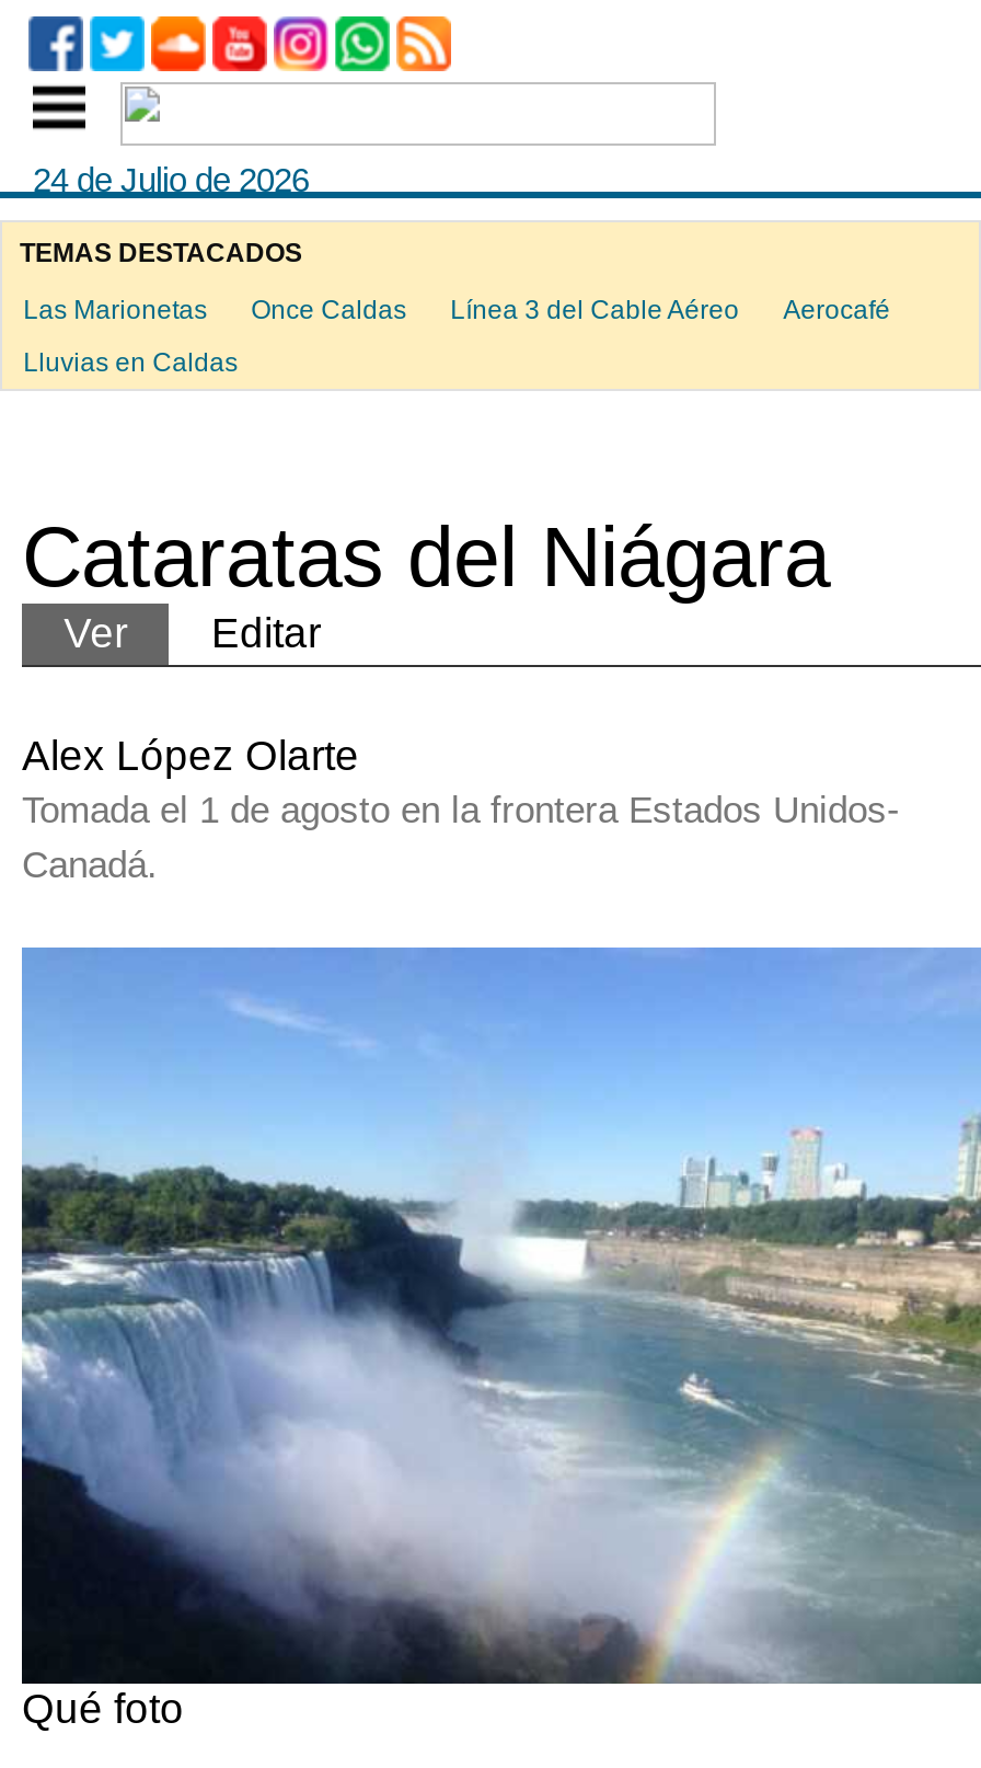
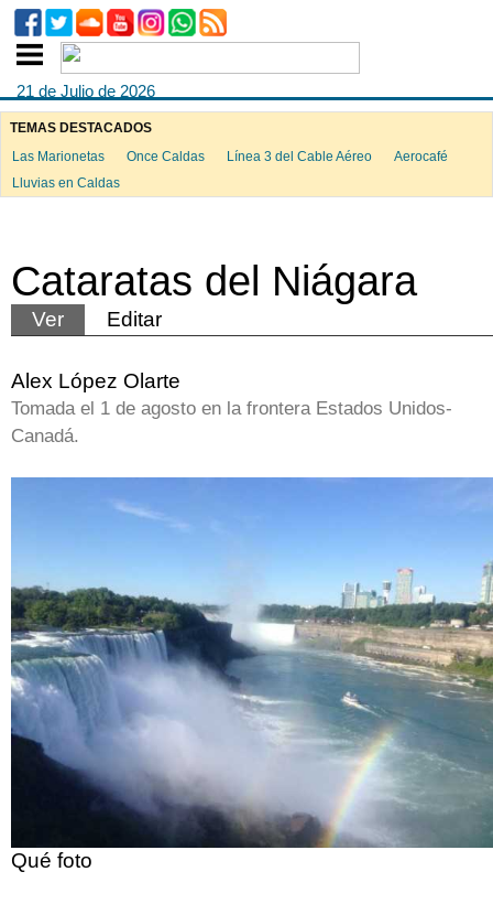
[33,161,309,198] 24 de Julio de 2026 -> [17,82,155,100] 21 de Julio de 2026

